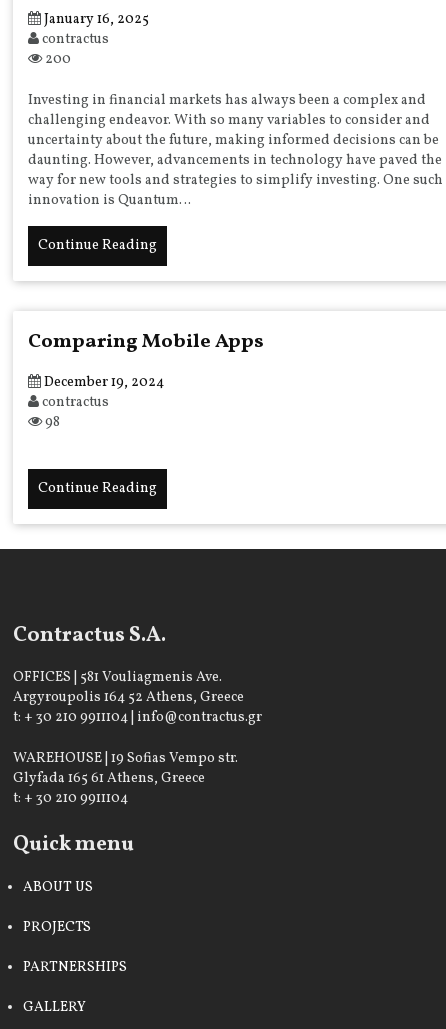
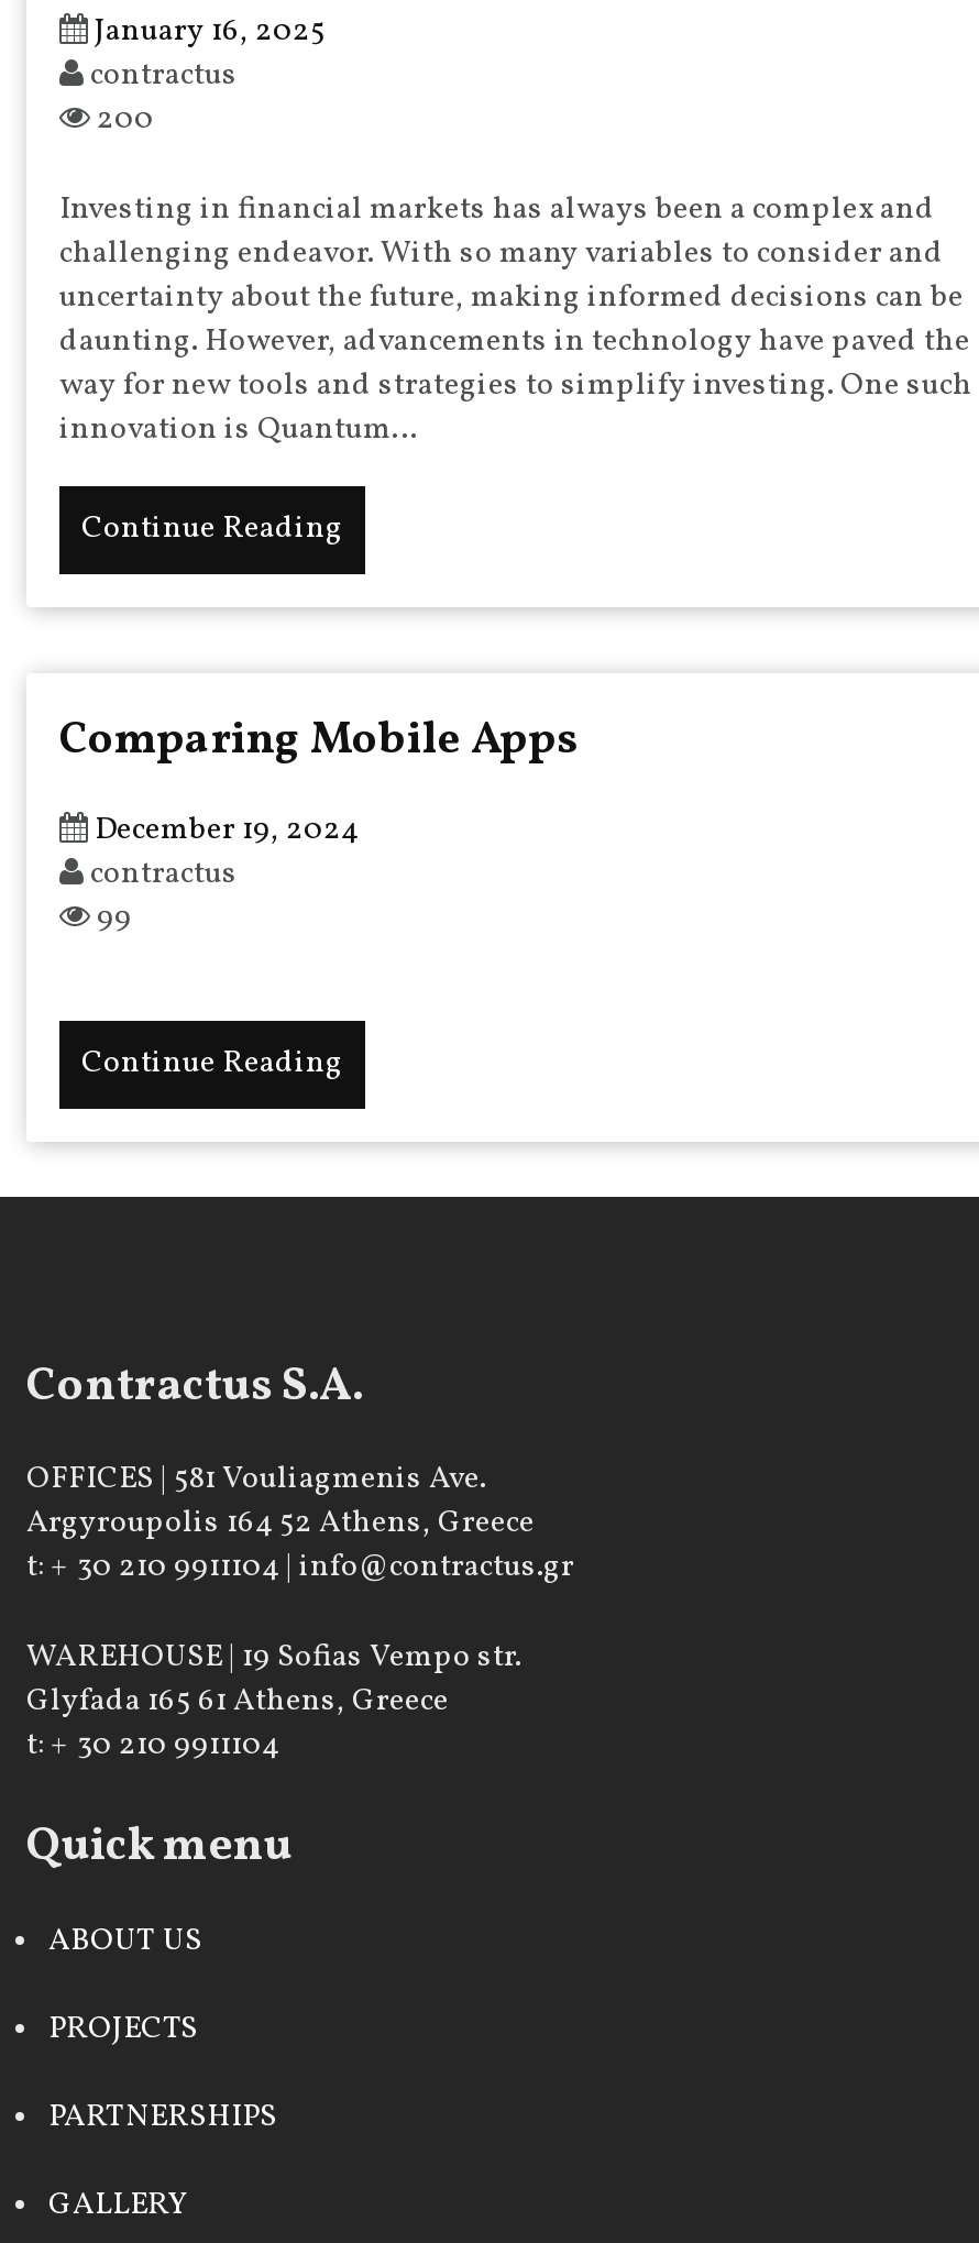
[42,413,60,432] 98 -> [90,897,132,939] 99

